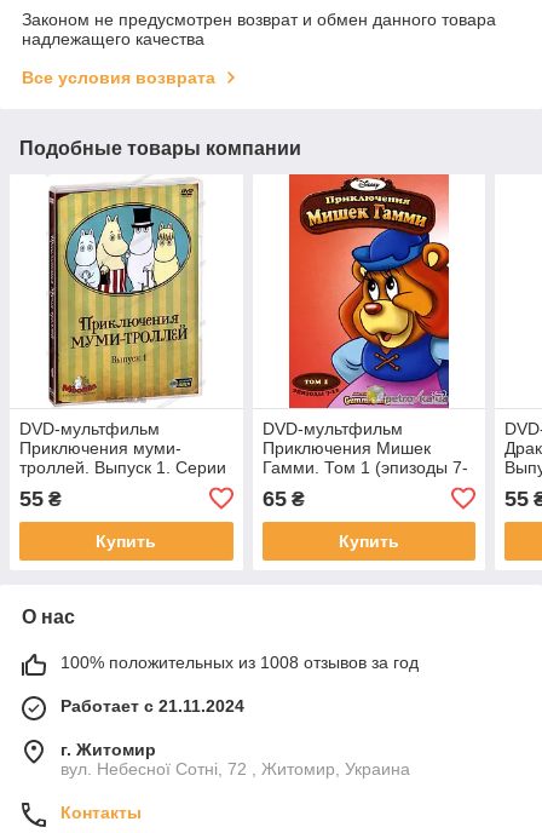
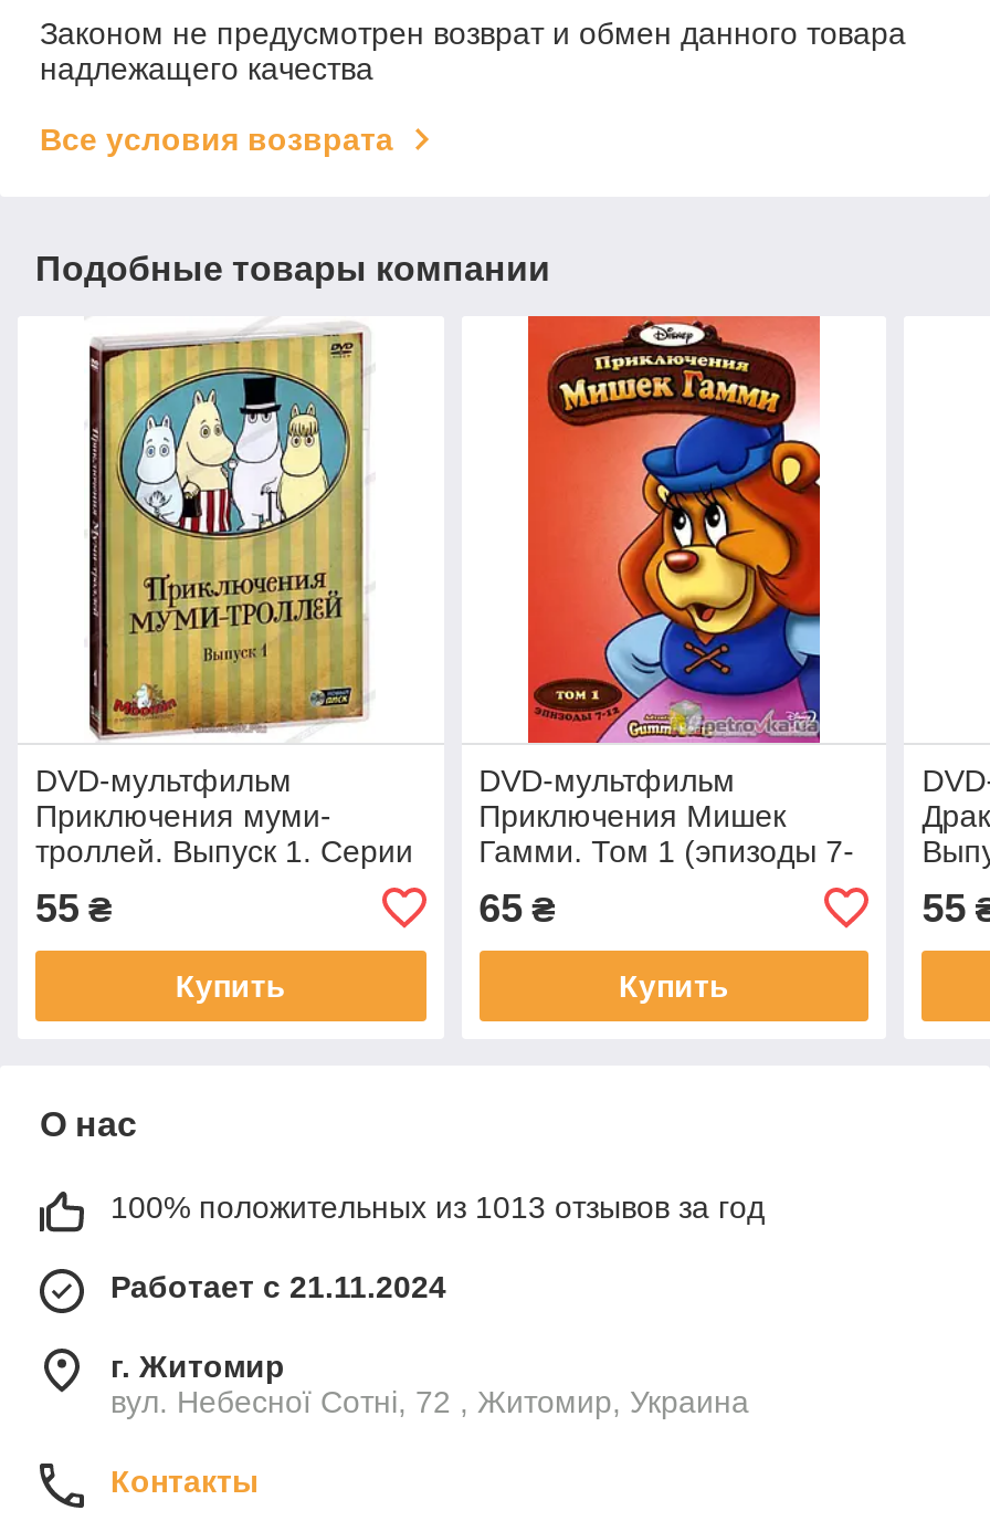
[60,652,419,672] 100% положительных из 1008 отзывов за год -> [110,1189,765,1224] 100% положительных из 1013 отзывов за год

